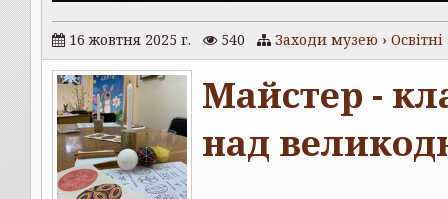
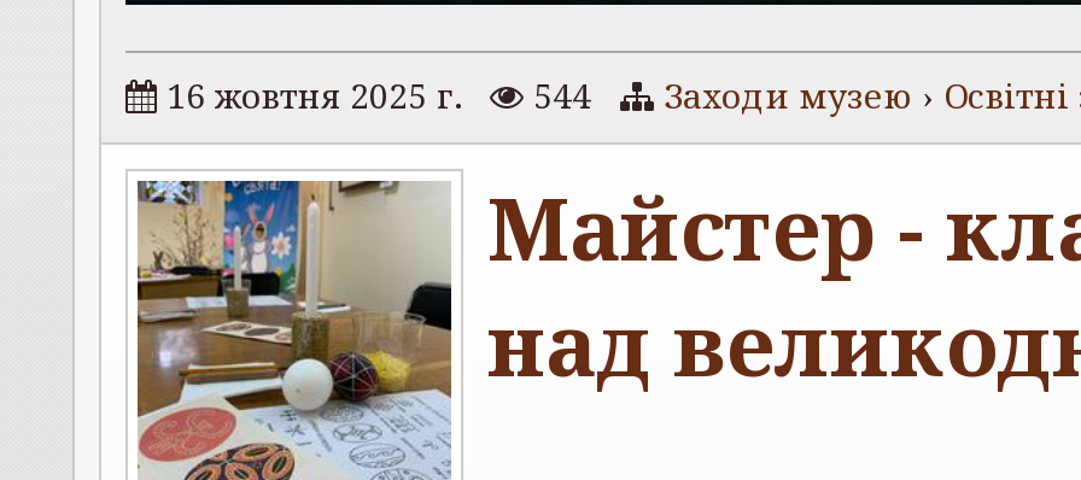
[217,30,257,49] 540 -> [524,73,620,118] 544

